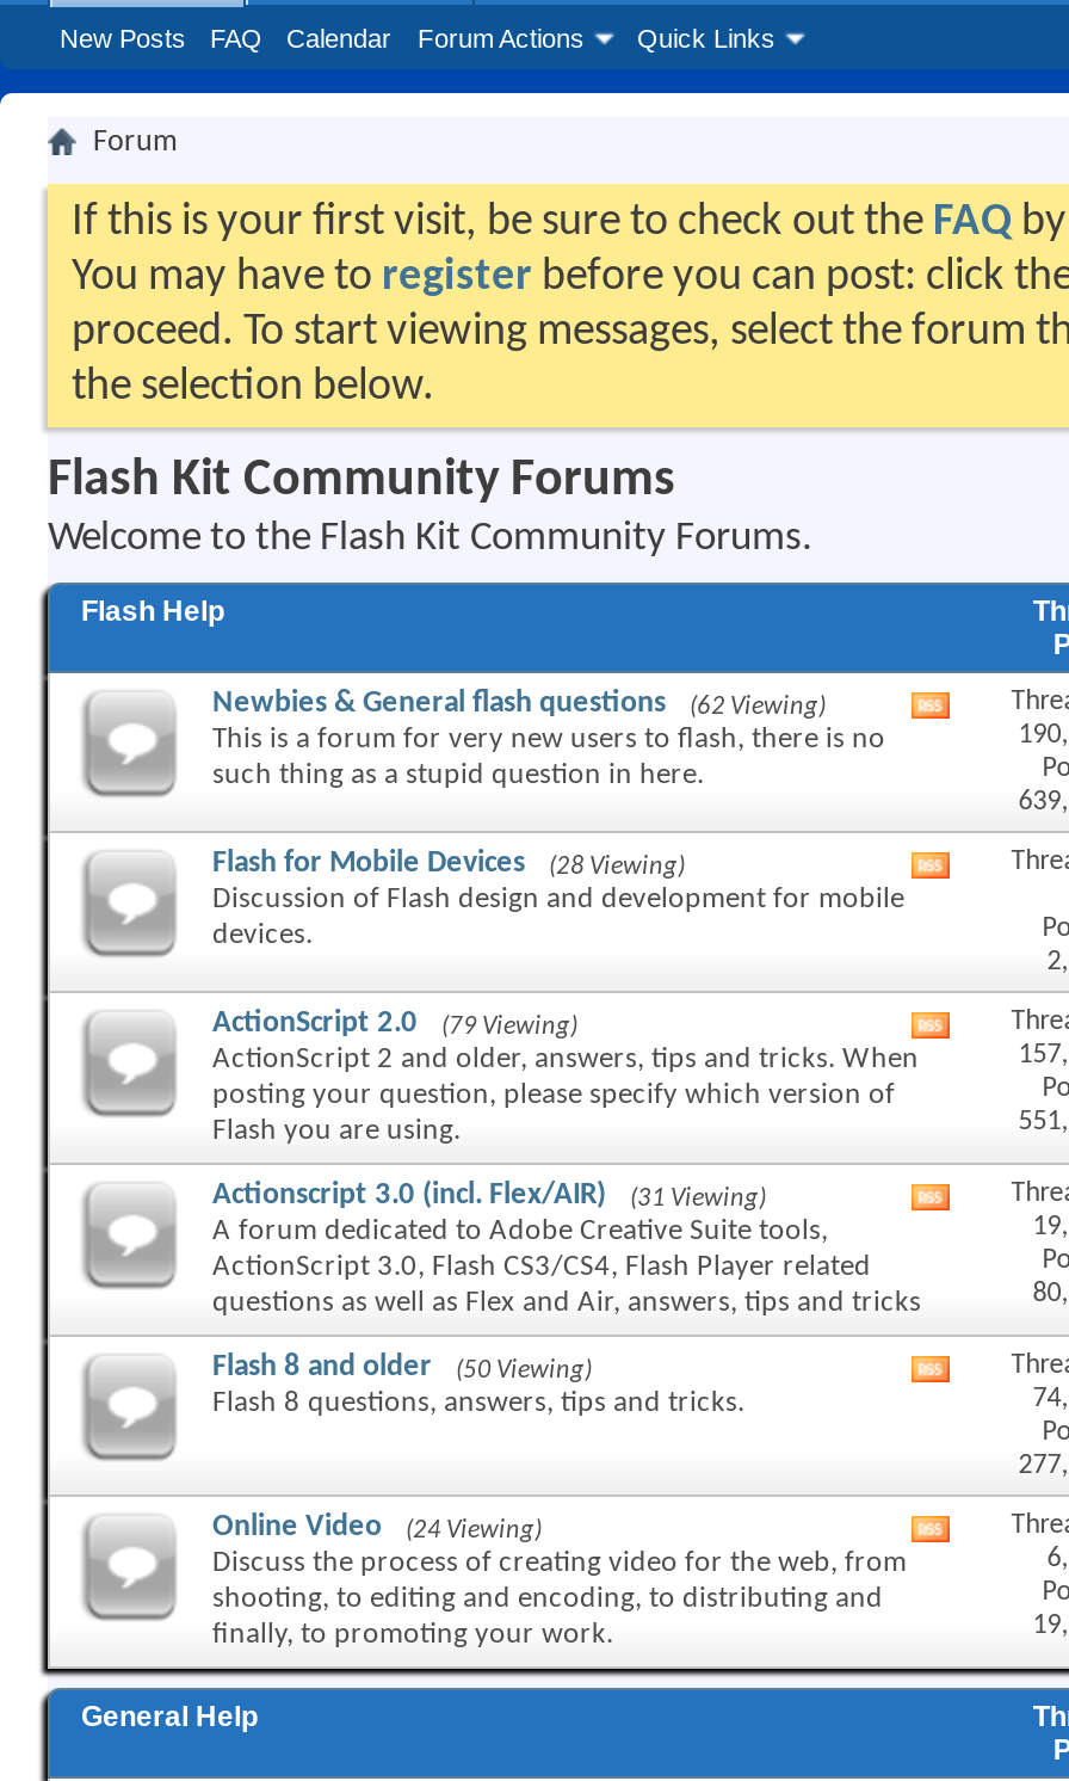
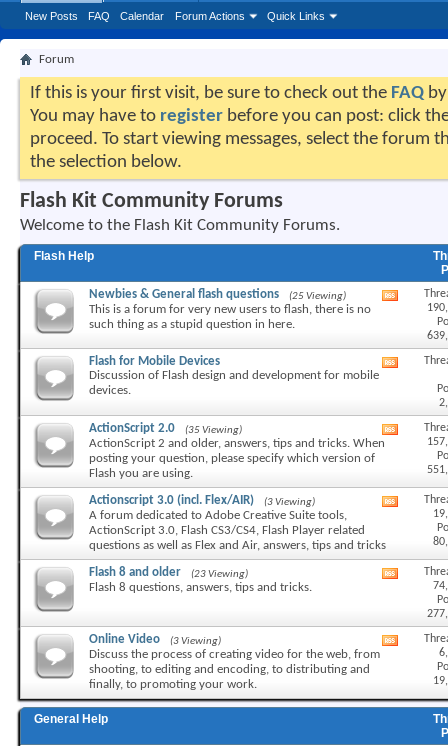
[212,688,826,721] Newbies & General flash questions (62 Viewing) -> [89,288,346,302] Newbies & General flash questions (25 Viewing)
[549,855,685,881] (28 Viewing) -> none
[212,1007,577,1041] ActionScript 2.0 (79 Viewing) -> [89,422,242,436] ActionScript 2.0 (35 Viewing)
[212,1179,766,1213] Actionscript 3.0 (incl. Flex/AIR) (31 Viewing) -> [89,494,315,508] Actionscript 3.0 (incl. Flex/AIR) (3 Viewing)
[212,1351,592,1385] Flash 8 and older (50 Viewing) -> [89,566,248,580] Flash 8 and older (23 Viewing)
[212,1511,542,1545] Online Video (24 Viewing) -> [89,633,221,647] Online Video (3 Viewing)

